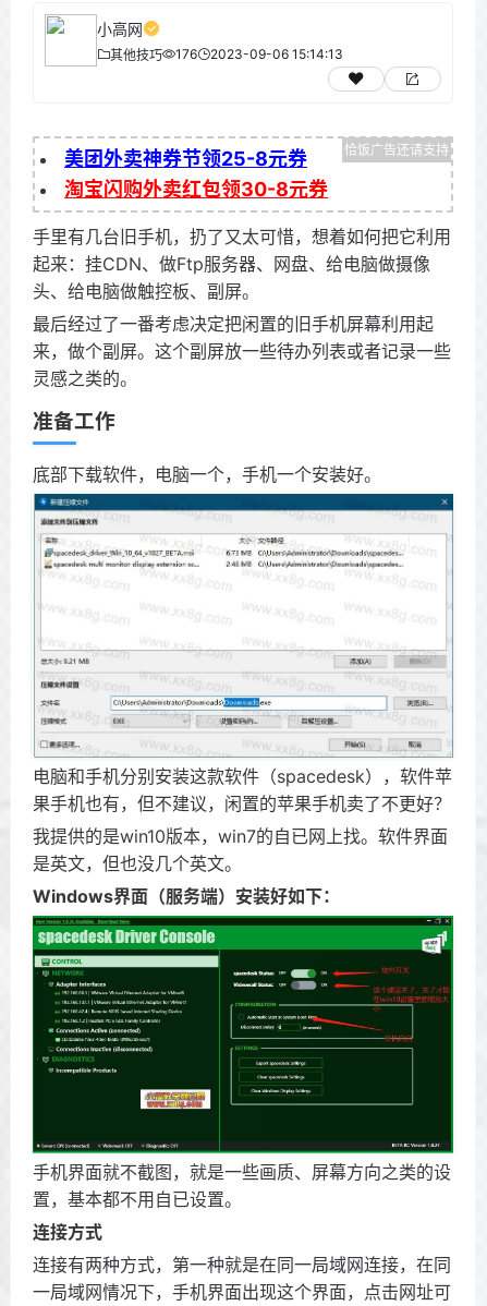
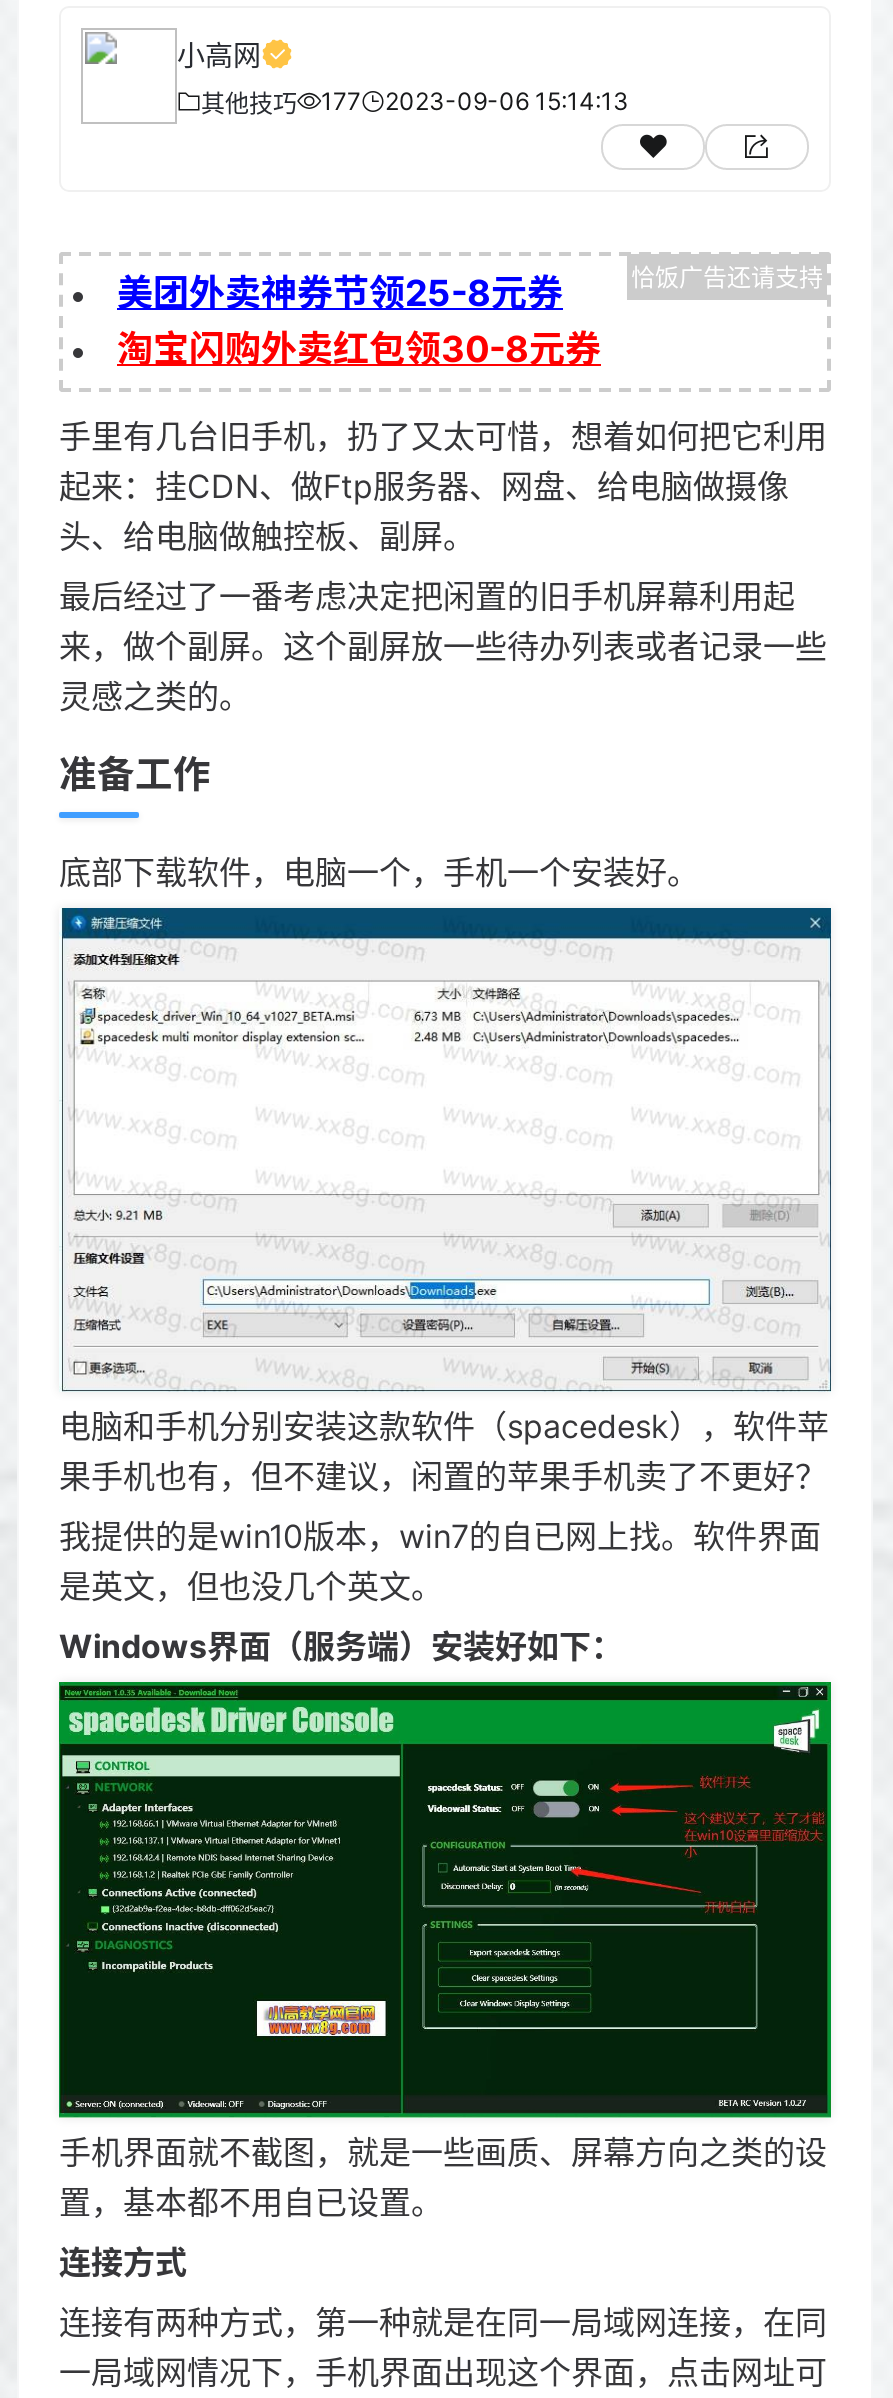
[110,46,343,63] 其他技巧 176 2023-09-06 15:14:13 -> [201,86,629,118] 其他技巧 177 2023-09-06 15:14:13

